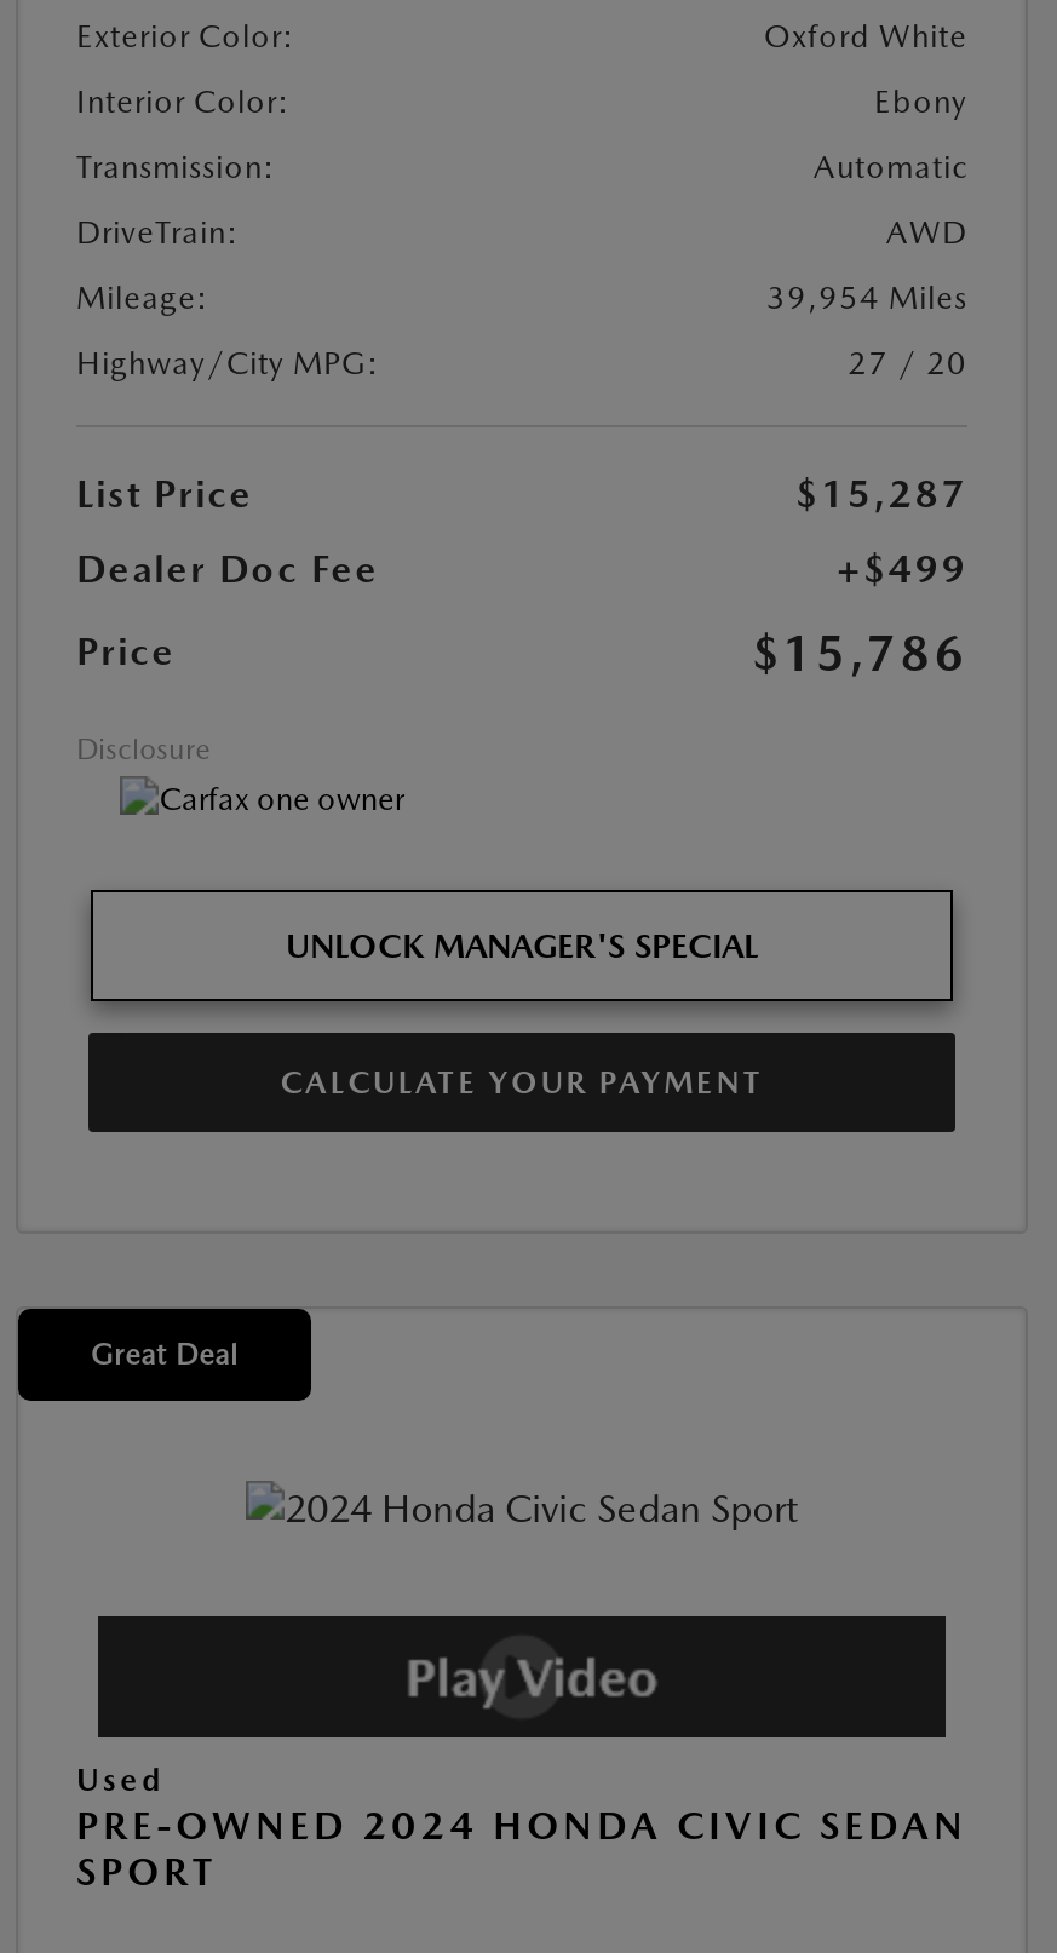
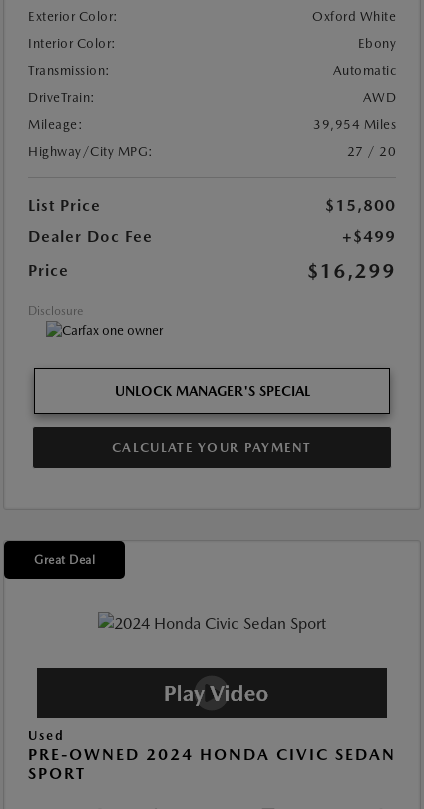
[795,472,967,518] $15,287 -> [325,196,396,215] $15,800
[752,624,967,682] $15,786 -> [307,259,396,283] $16,299

